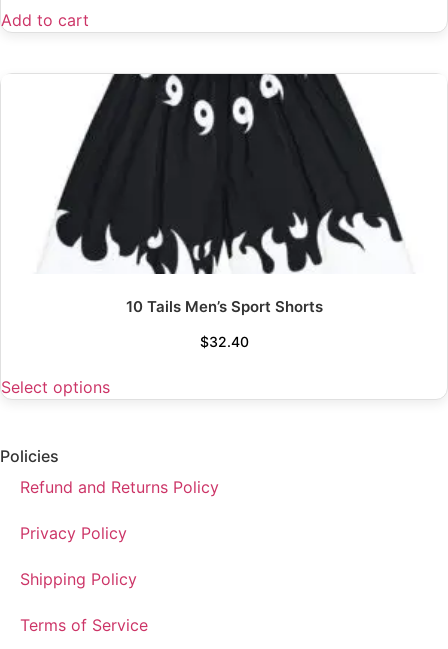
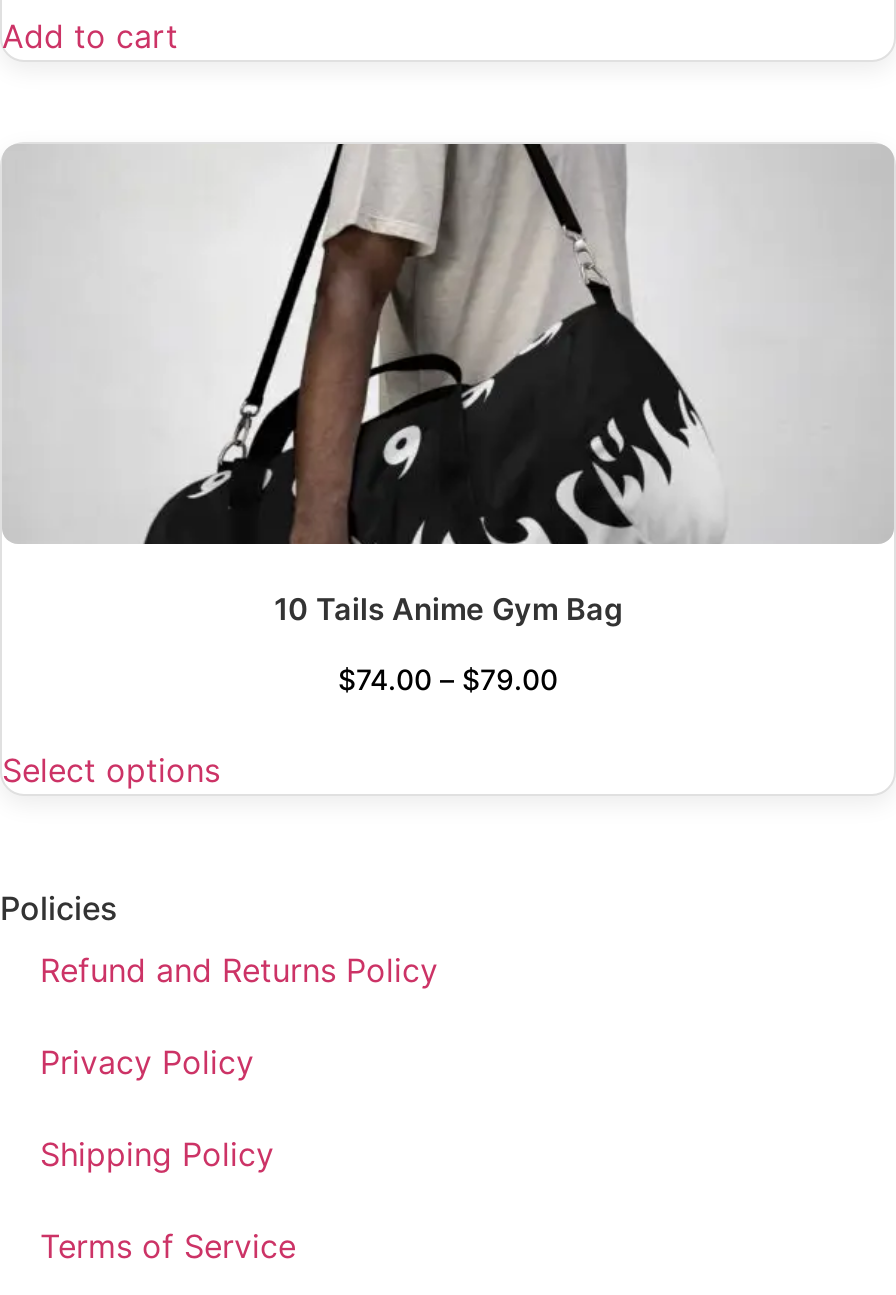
[3,73,445,316] [image] | 10 Tails Men’s Sport Shorts -> [6,142,890,628] [image] | 10 Tails Anime Gym Bag
[199,333,248,350] $32.40 -> [338,663,558,697] $74.00 – $79.00

